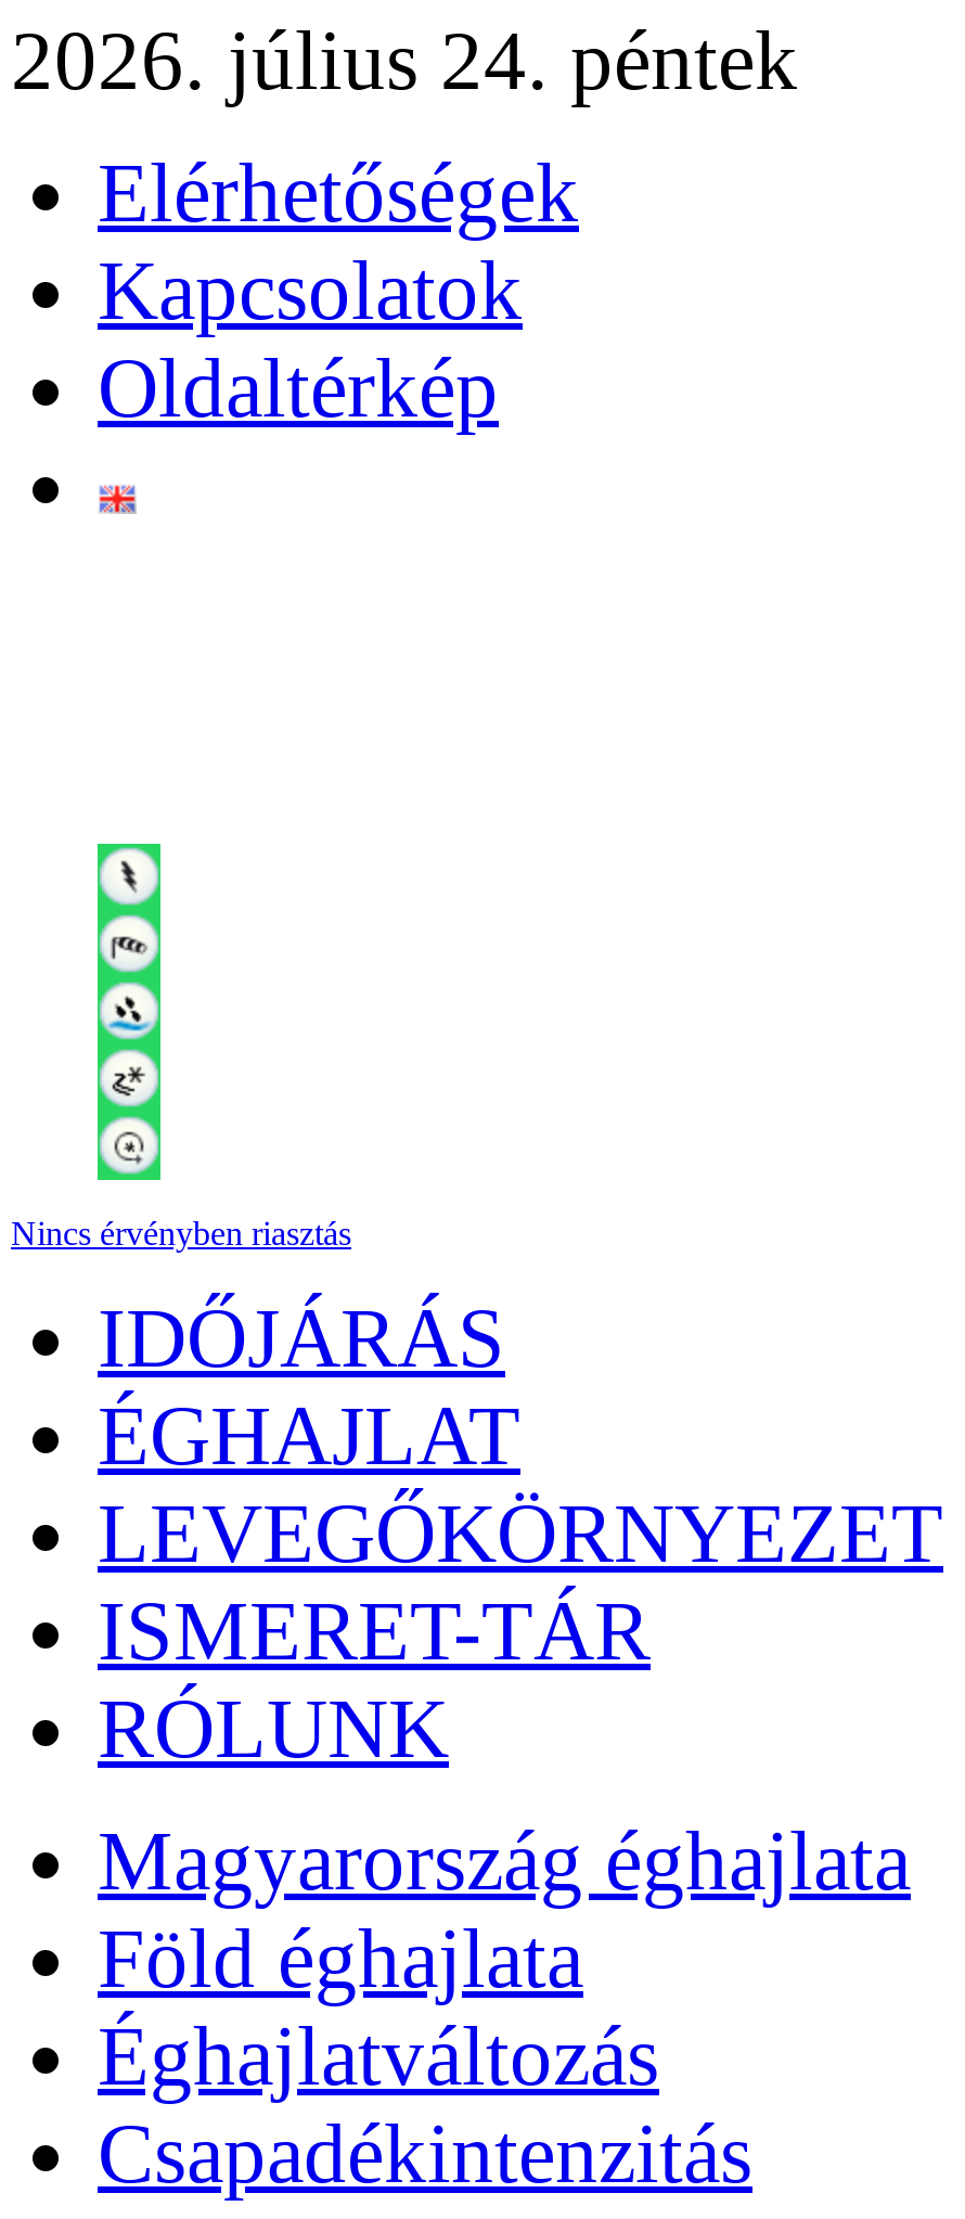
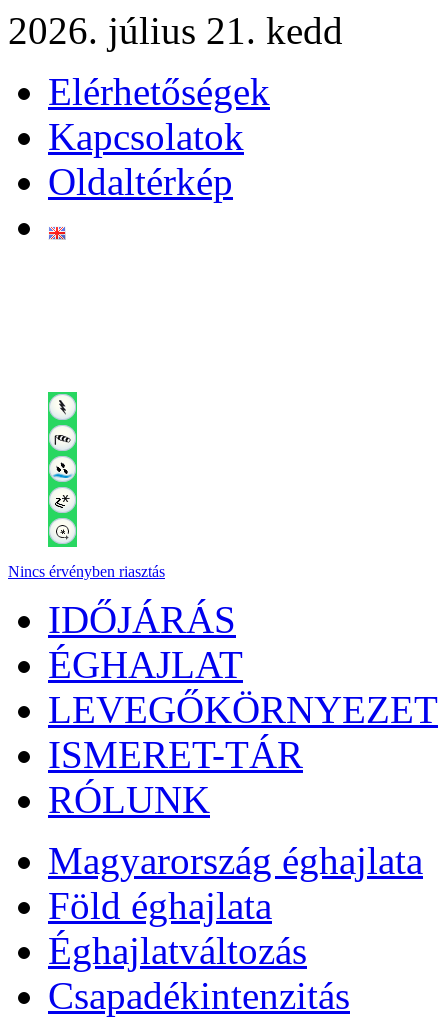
[11,13,798,106] 2026. július 24. péntek -> [8,9,343,52] 2026. július 21. kedd

